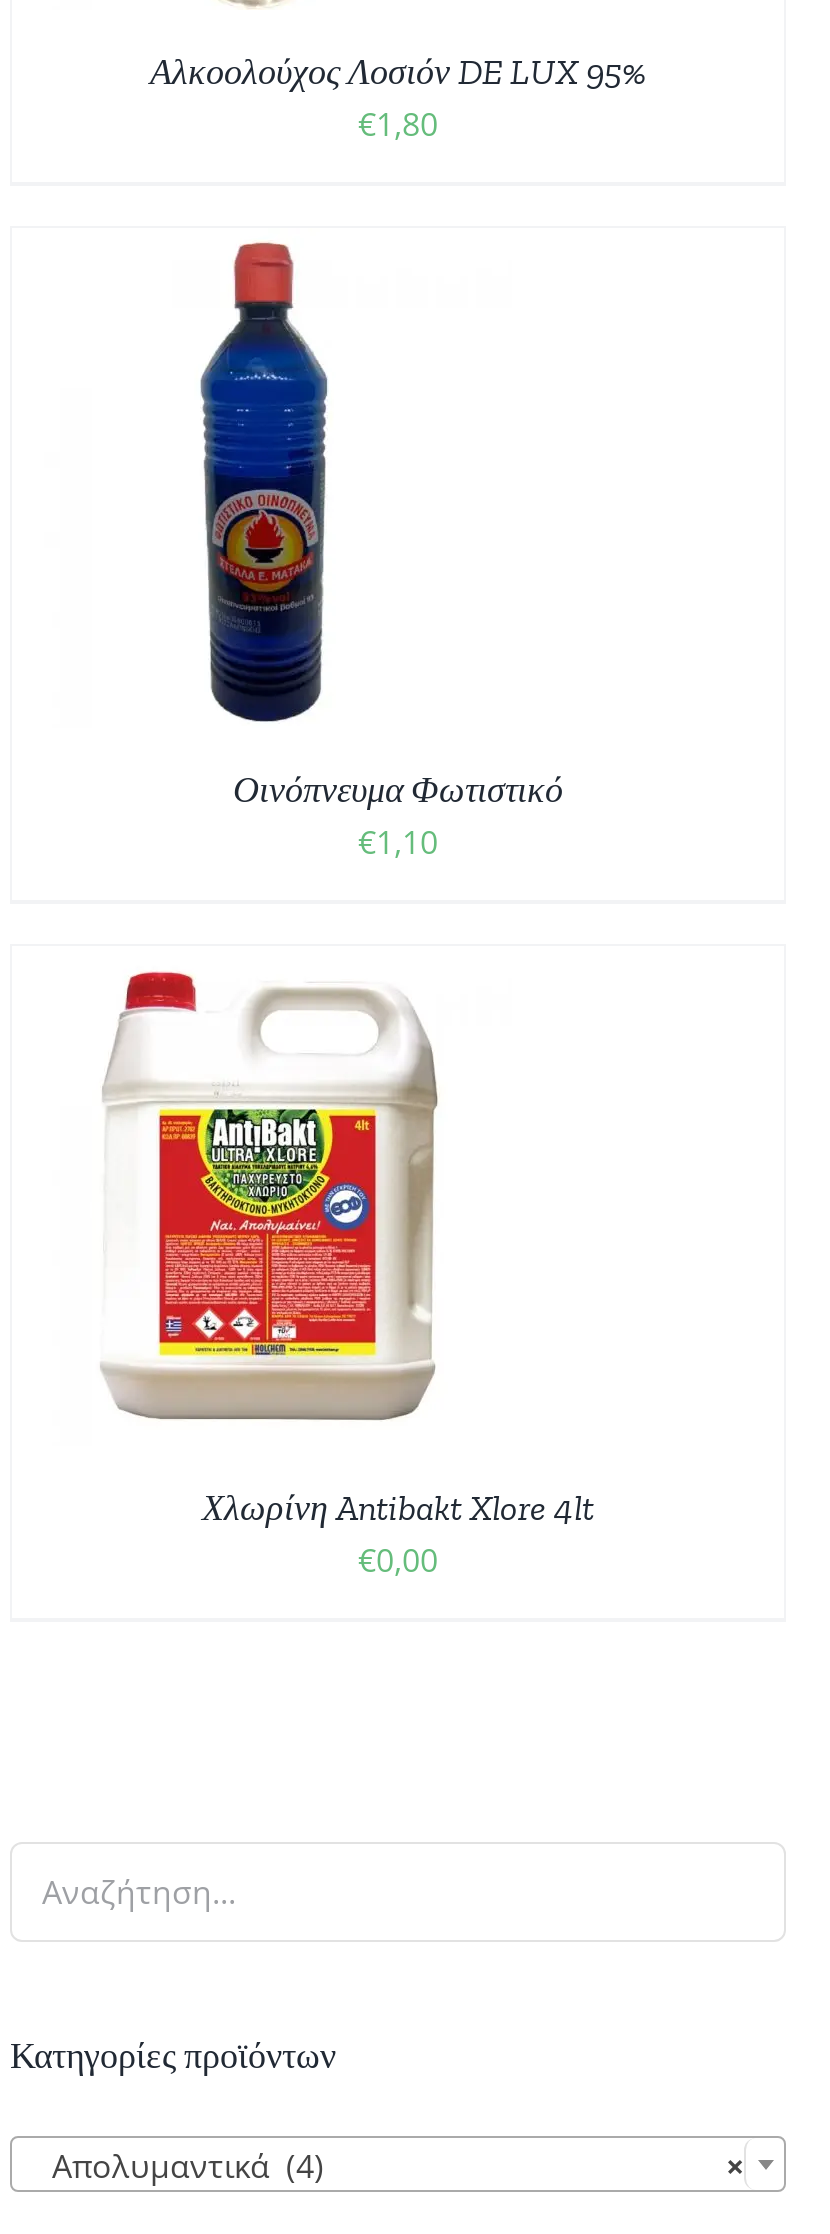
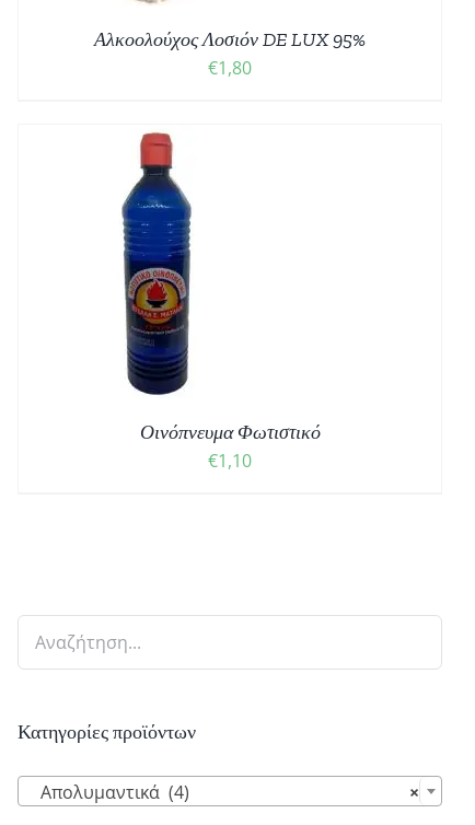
[100,970,594,1583] [image] | Χλωρίνη Antibakt Xlore 4lt | €0,00 -> none

